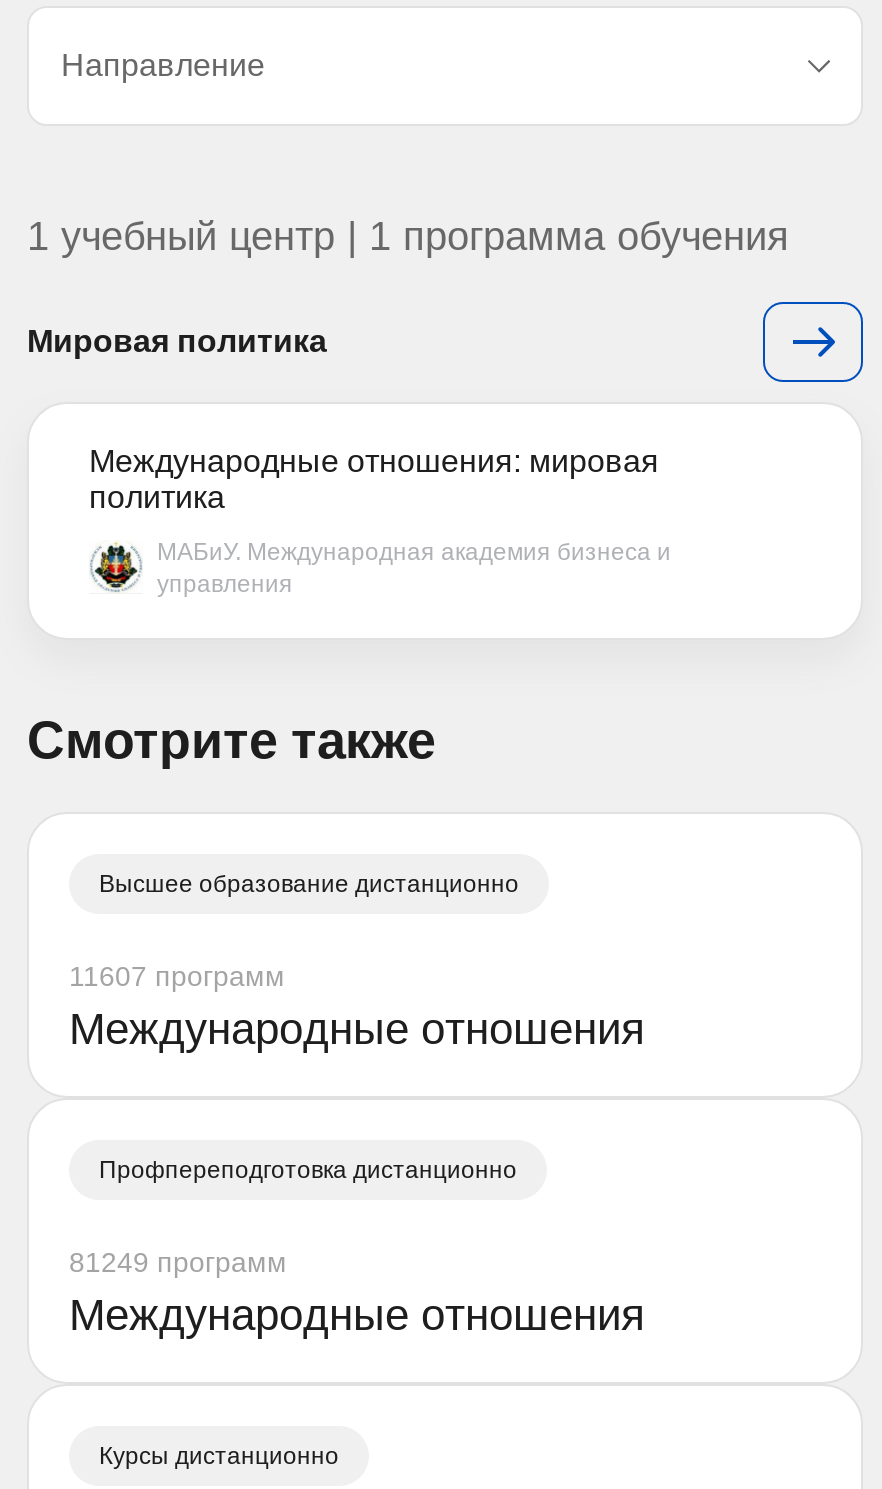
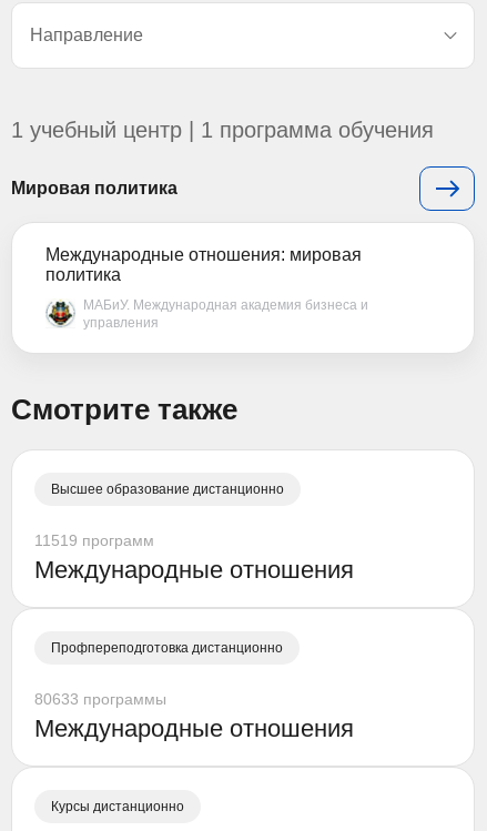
[69,961,285,993] 11607 программ -> [34,532,154,550] 11519 программ
[69,1247,287,1279] 81249 программ -> [34,690,166,708] 80633 программы

